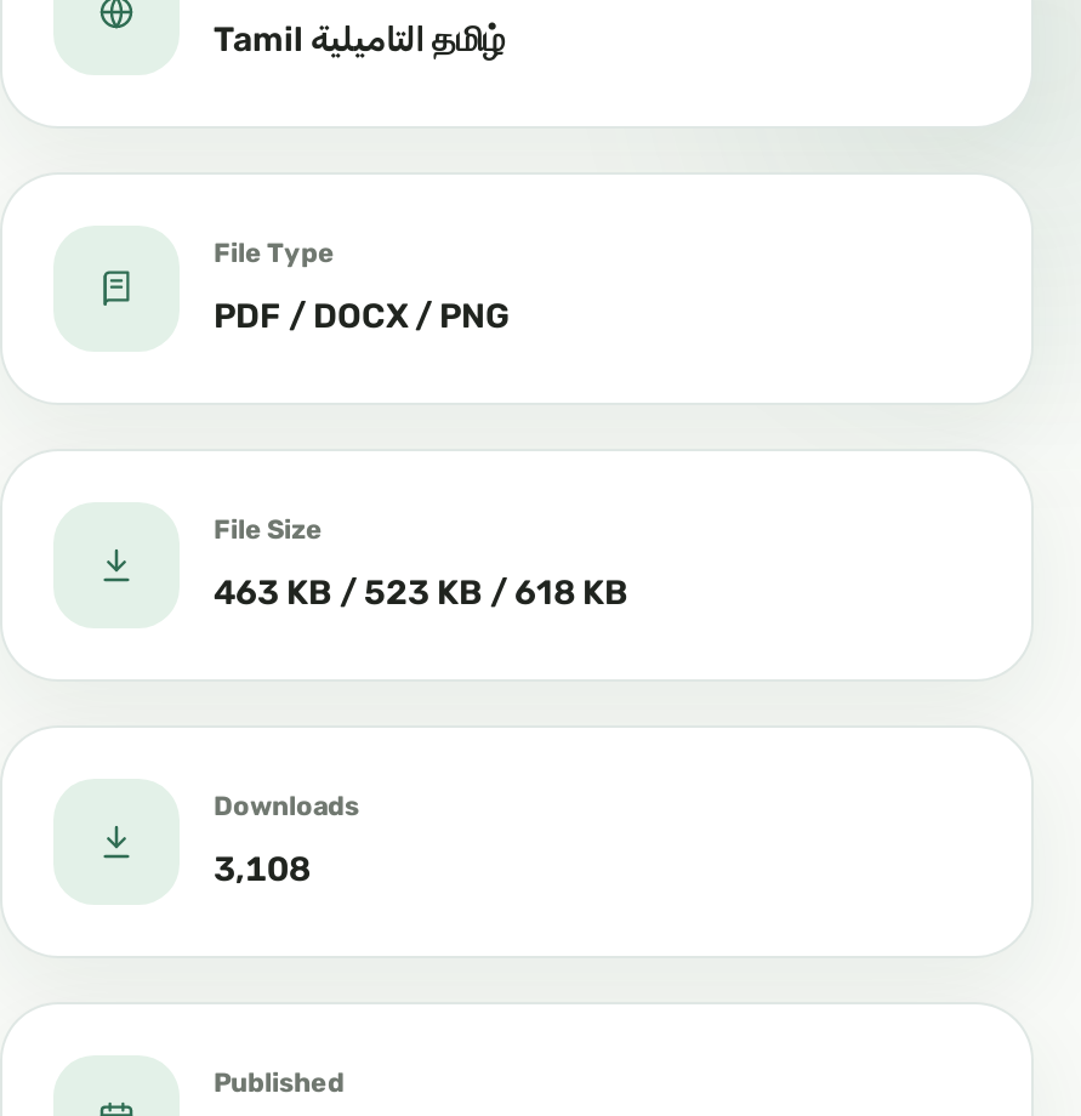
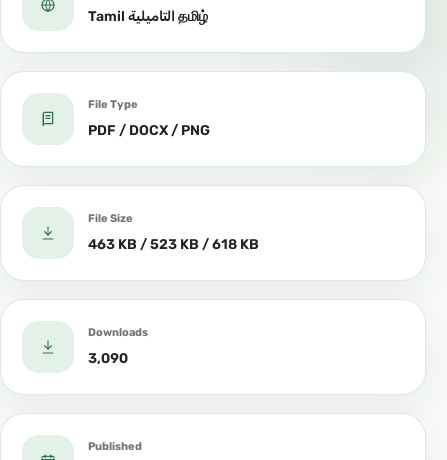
[214,850,311,891] 3,108 -> [88,350,128,367] 3,090

